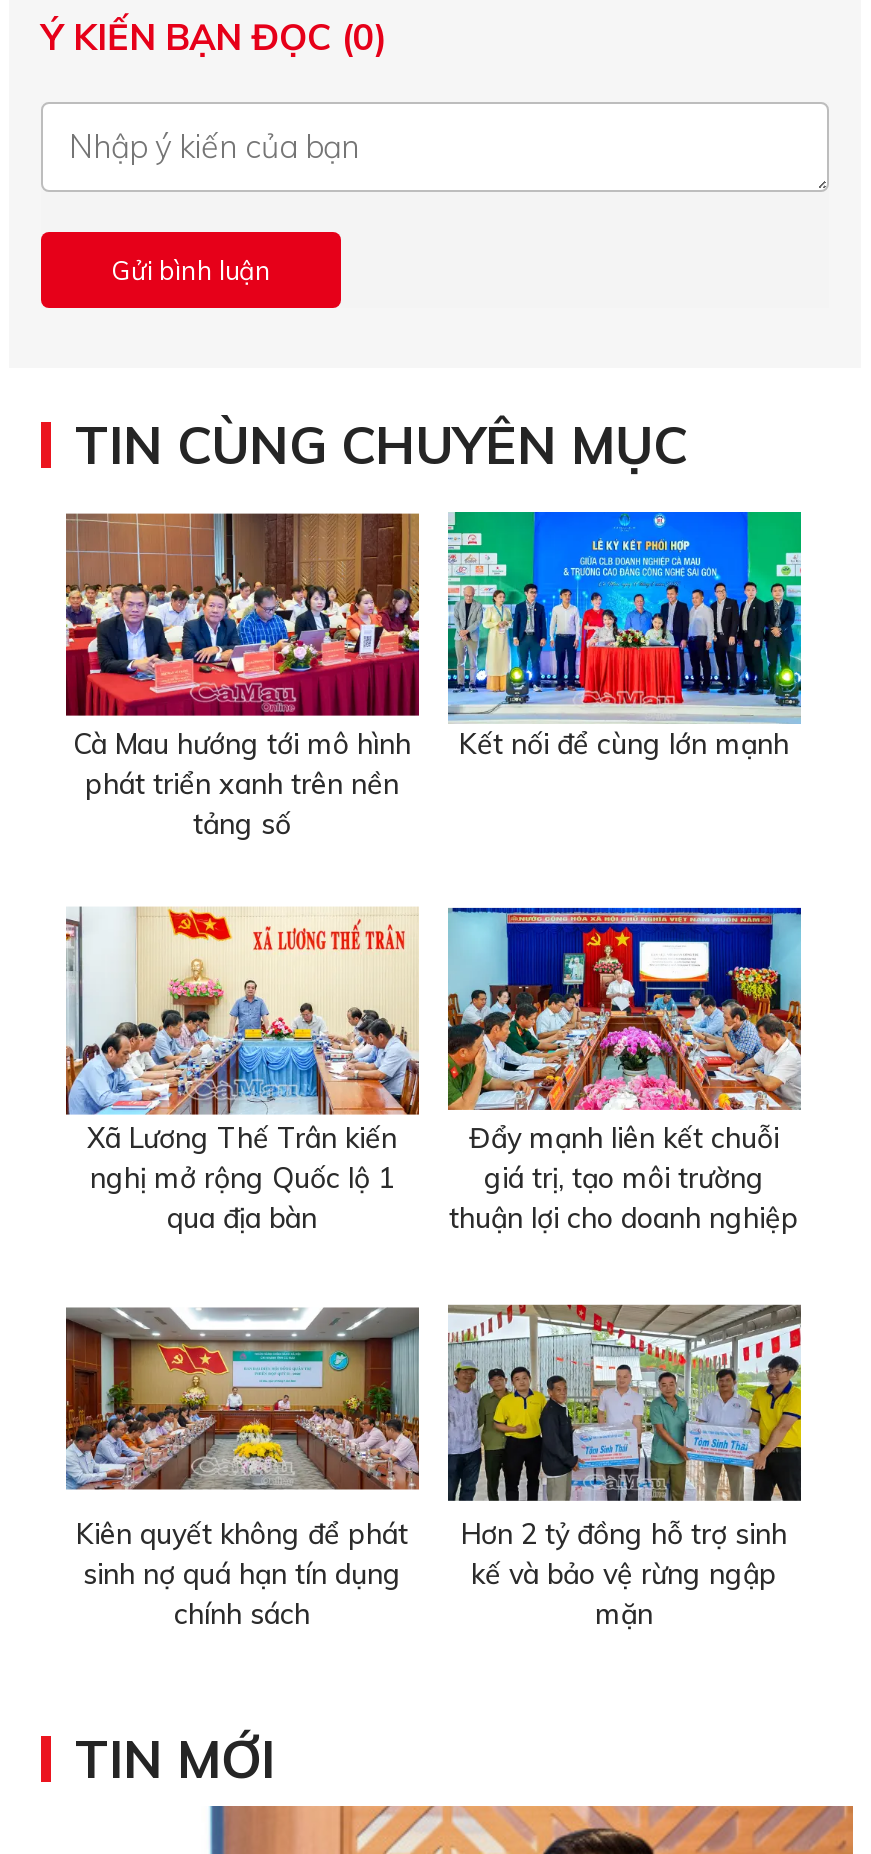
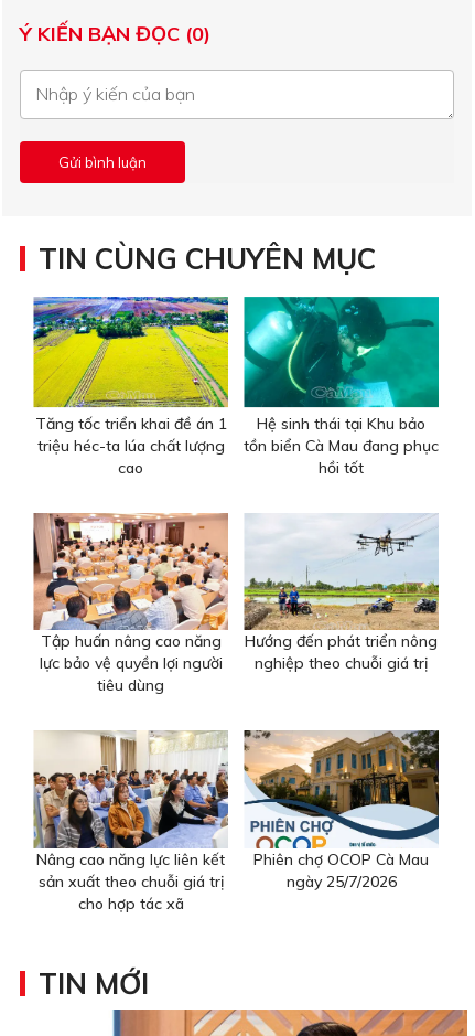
[63,512,421,842] [image] | Cà Mau hướng tới mô hình | phát triển xanh trên nền | tảng số -> [32,296,229,478] [image] | Tăng tốc triển khai đề án 1 | triệu héc-ta lúa chất lượng | cao
[447,510,803,762] [image] | Kết nối để cùng lớn mạnh -> [244,296,440,478] [image] | Hệ sinh thái tại Khu bảo | tồn biển Cà Mau đang phục | hồi tốt
[65,906,421,1237] [image] | Xã Lương Thế Trân kiến | nghị mở rộng Quốc lộ 1 | qua địa bàn -> [33,512,228,696] [image] | Tập huấn nâng cao năng | lực bảo vệ quyền lợi người | tiêu dùng
[447,906,803,1237] [image] | Đẩy mạnh liên kết chuỗi | giá trị, tạo môi trường | thuận lợi cho doanh nghiệp -> [244,514,439,673] [image] | Hướng đến phát triển nông | nghiệp theo chuỗi giá trị
[65,1302,421,1631] [image] | Kiên quyết không để phát | sinh nợ quá hạn tín dụng | chính sách -> [33,730,229,913] [image] | Nâng cao năng lực liên kết | sản xuất theo chuỗi giá trị | cho hợp tác xã
[445,1300,803,1631] [image] | Hơn 2 tỷ đồng hỗ trợ sinh | kế và bảo vệ rừng ngập | mặn -> [244,729,440,891] [image] | Phiên chợ OCOP Cà Mau | ngày 25/7/2026

